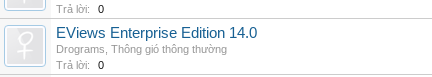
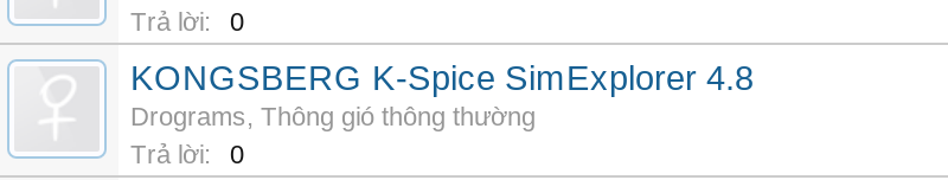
[56,25,257,41] EViews Enterprise Edition 14.0 -> [130,59,754,97] KONGSBERG K-Spice SimExplorer 4.8

